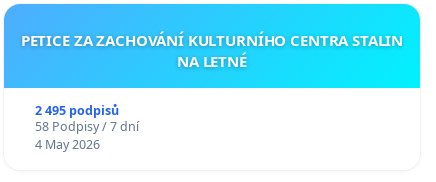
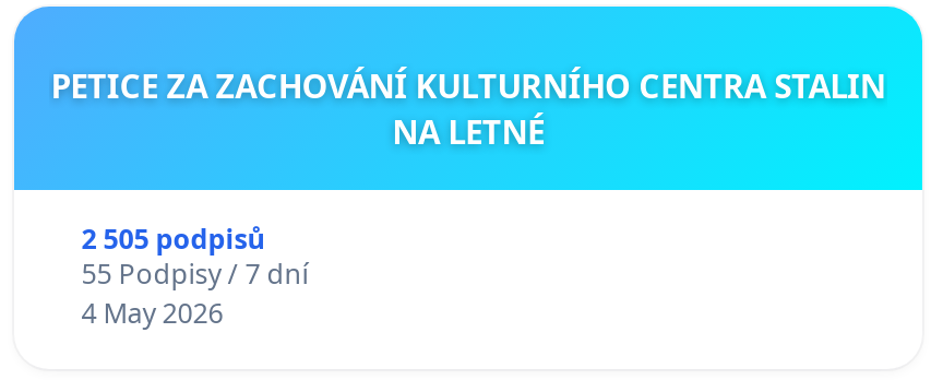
[35,102,119,119] 2 495 podpisů -> [81,221,265,258] 2 505 podpisů
[35,118,139,135] 58 Podpisy / 7 dní -> [81,256,308,293] 55 Podpisy / 7 dní

